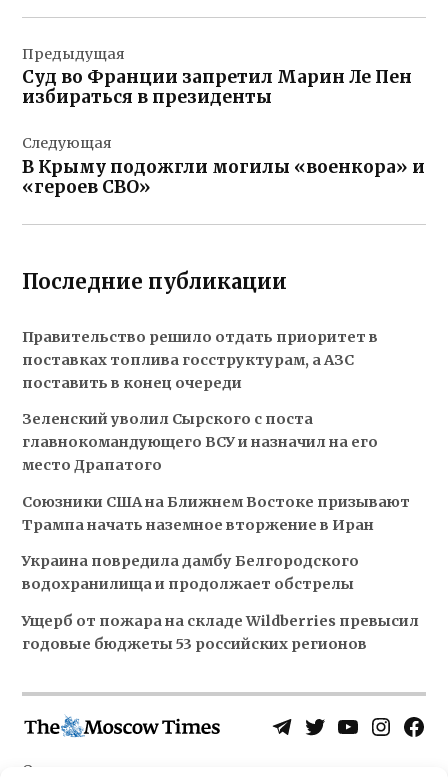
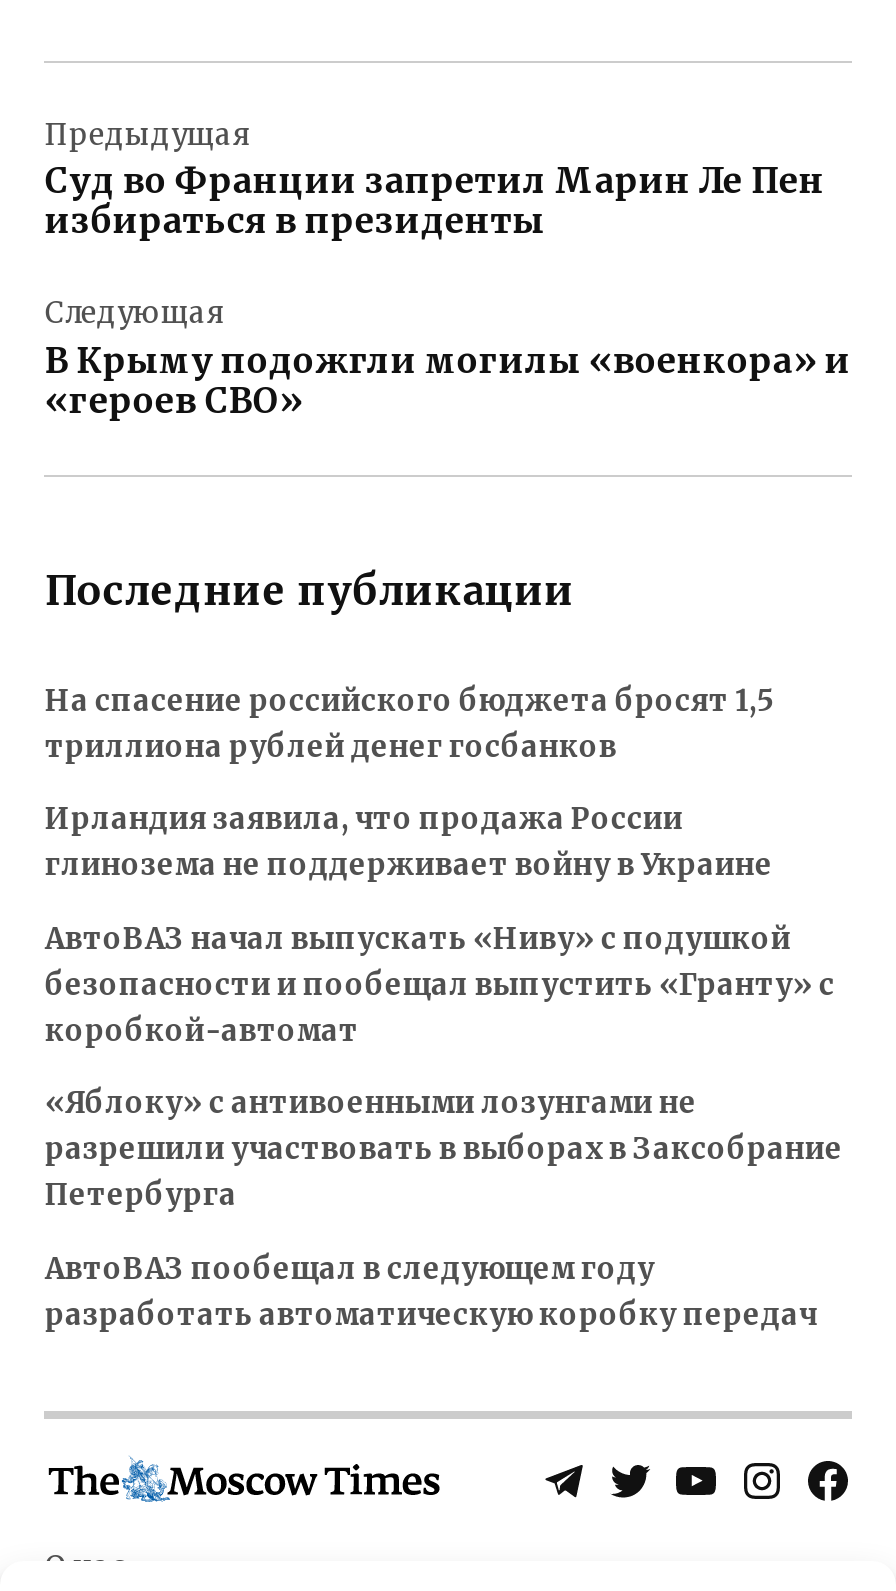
[22,328,378,392] Правительство решило отдать приоритет в | поставках топлива госструктурам, а АЗС | поставить в конец очереди -> [45,682,773,764] На спасение российского бюджета бросят 1,5 | триллиона рублей денег госбанков
[22,410,378,474] Зеленский уволил Сырского с поста | главнокомандующего ВСУ и назначил на его | место Драпатого -> [45,801,773,883] Ирландия заявила, что продажа России | глинозема не поддерживает войну в Украине
[22,493,410,534] Союзники США на Ближнем Востоке призывают | Трампа начать наземное вторжение в Иран -> [45,920,835,1048] АвтоВАЗ начал выпускать «Ниву» с подушкой | безопасности и пообещал выпустить «Гранту» с | коробкой-автомат
[22,552,359,593] Украина повредила дамбу Белгородского | водохранилища и продолжает обстрелы -> [45,1085,843,1213] «Яблоку» с антивоенными лозунгами не | разрешили участвовать в выборах в Заксобрание | Петербурга
[22,612,419,653] Ущерб от пожара на складе Wildberries превысил | годовые бюджеты 53 российских регионов -> [45,1250,817,1332] АвтоВАЗ пообещал в следующем году | разработать автоматическую коробку передач

